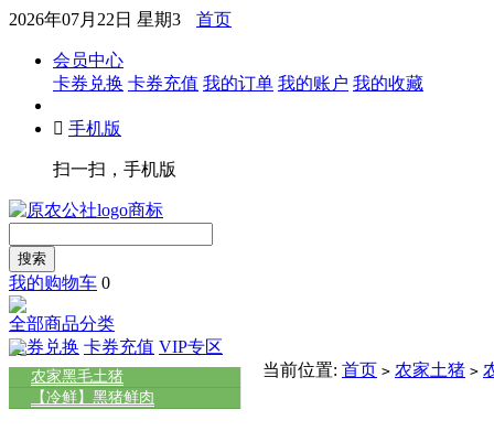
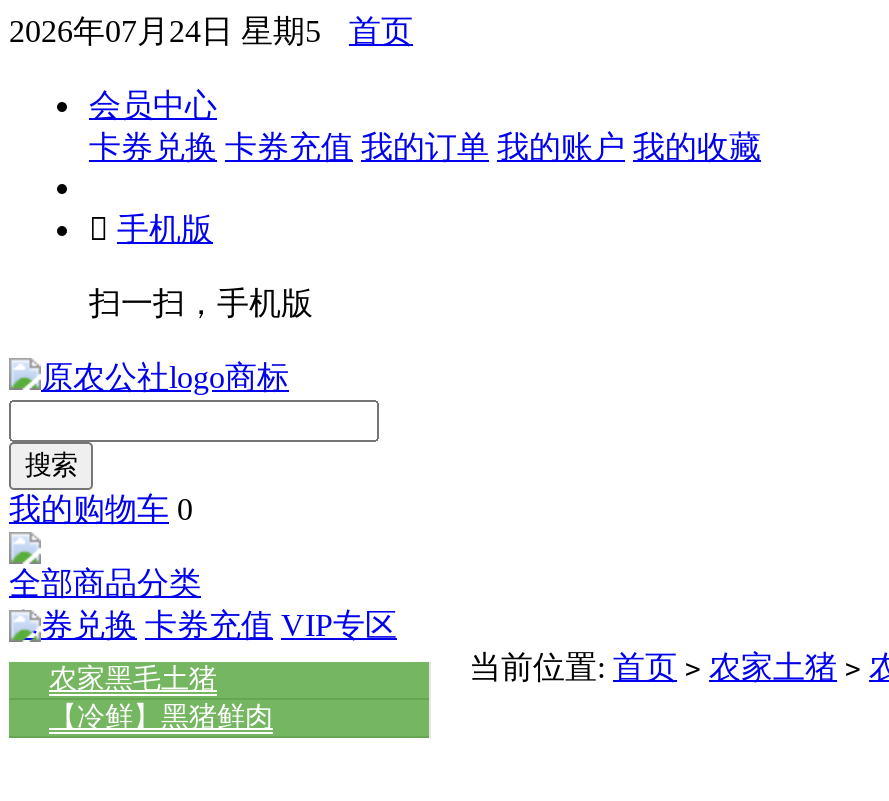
[9,10,232,29] 2026年07月22日 星期3 首页 -> [9,14,413,48] 2026年07月24日 星期5 首页

